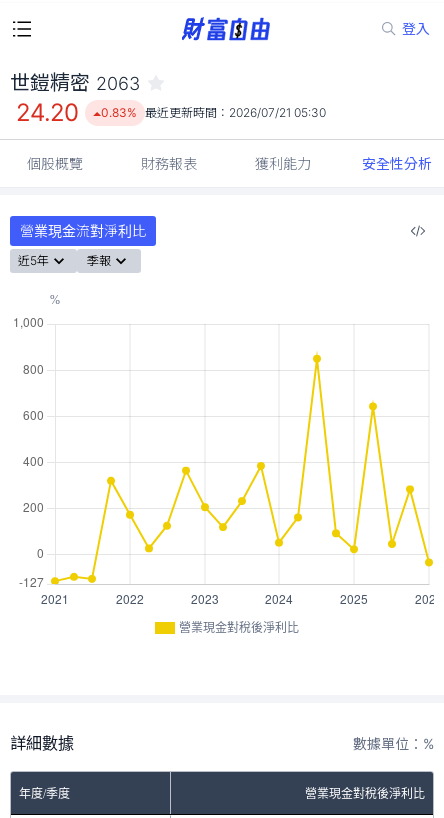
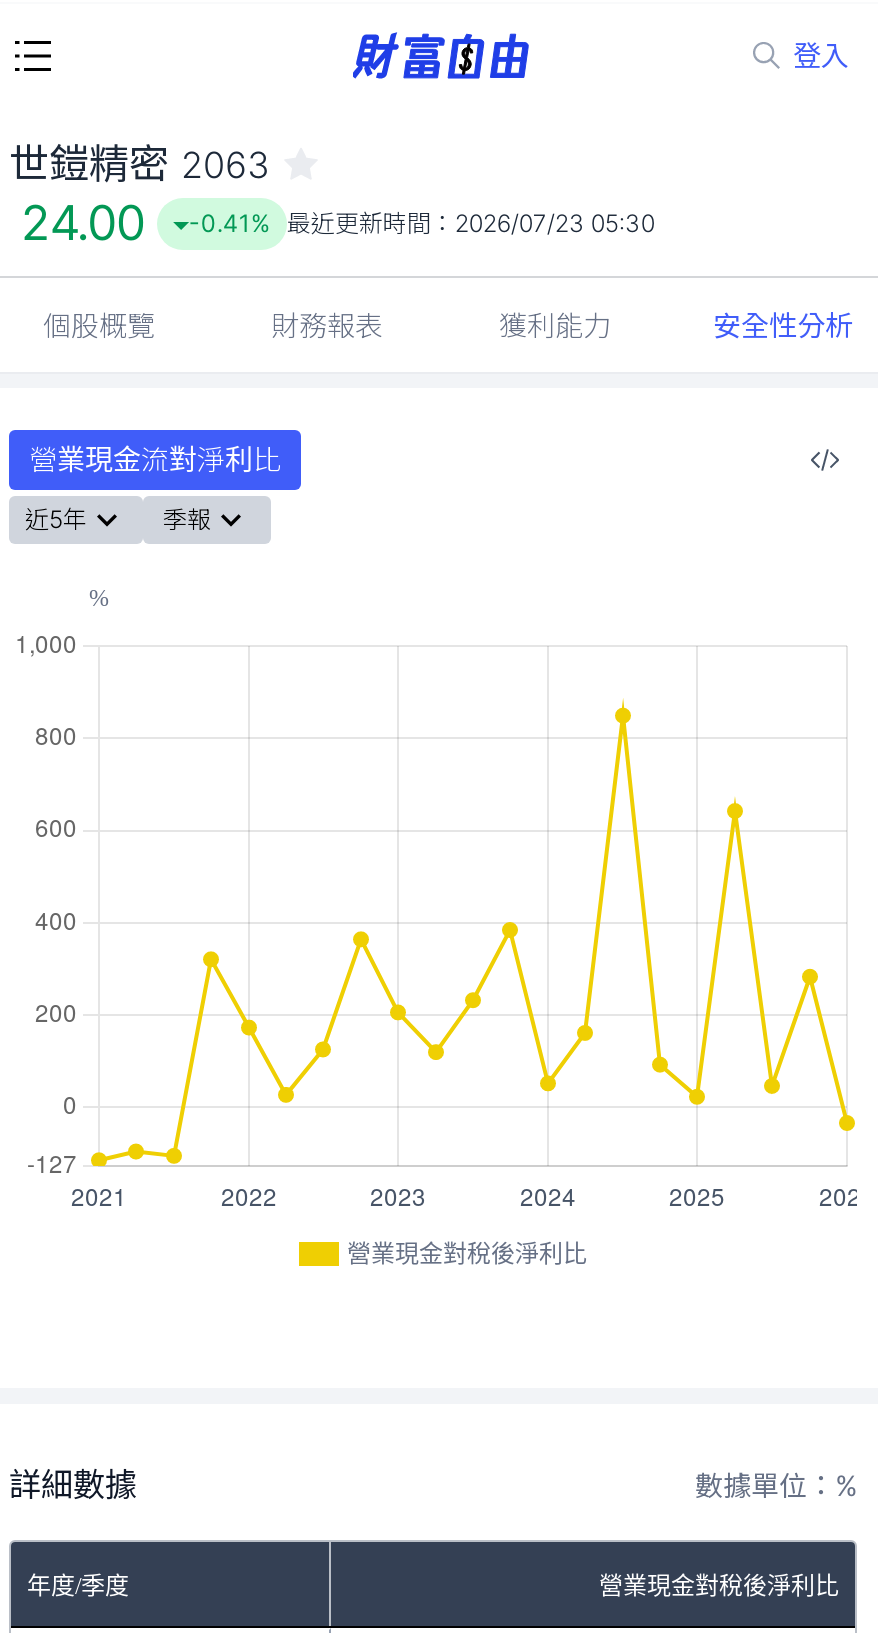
[16,98,79,127] 24.20 -> [21,194,145,252] 24.00
[101,105,326,120] 0.83% 最近更新時間：2026/07/21 05:30 -> [189,208,655,238] -0.41% 最近更新時間：2026/07/23 05:30

